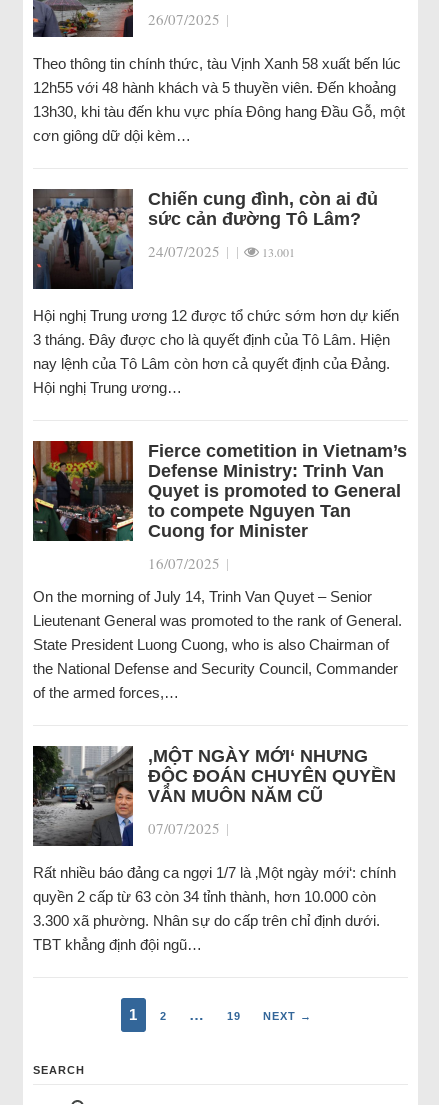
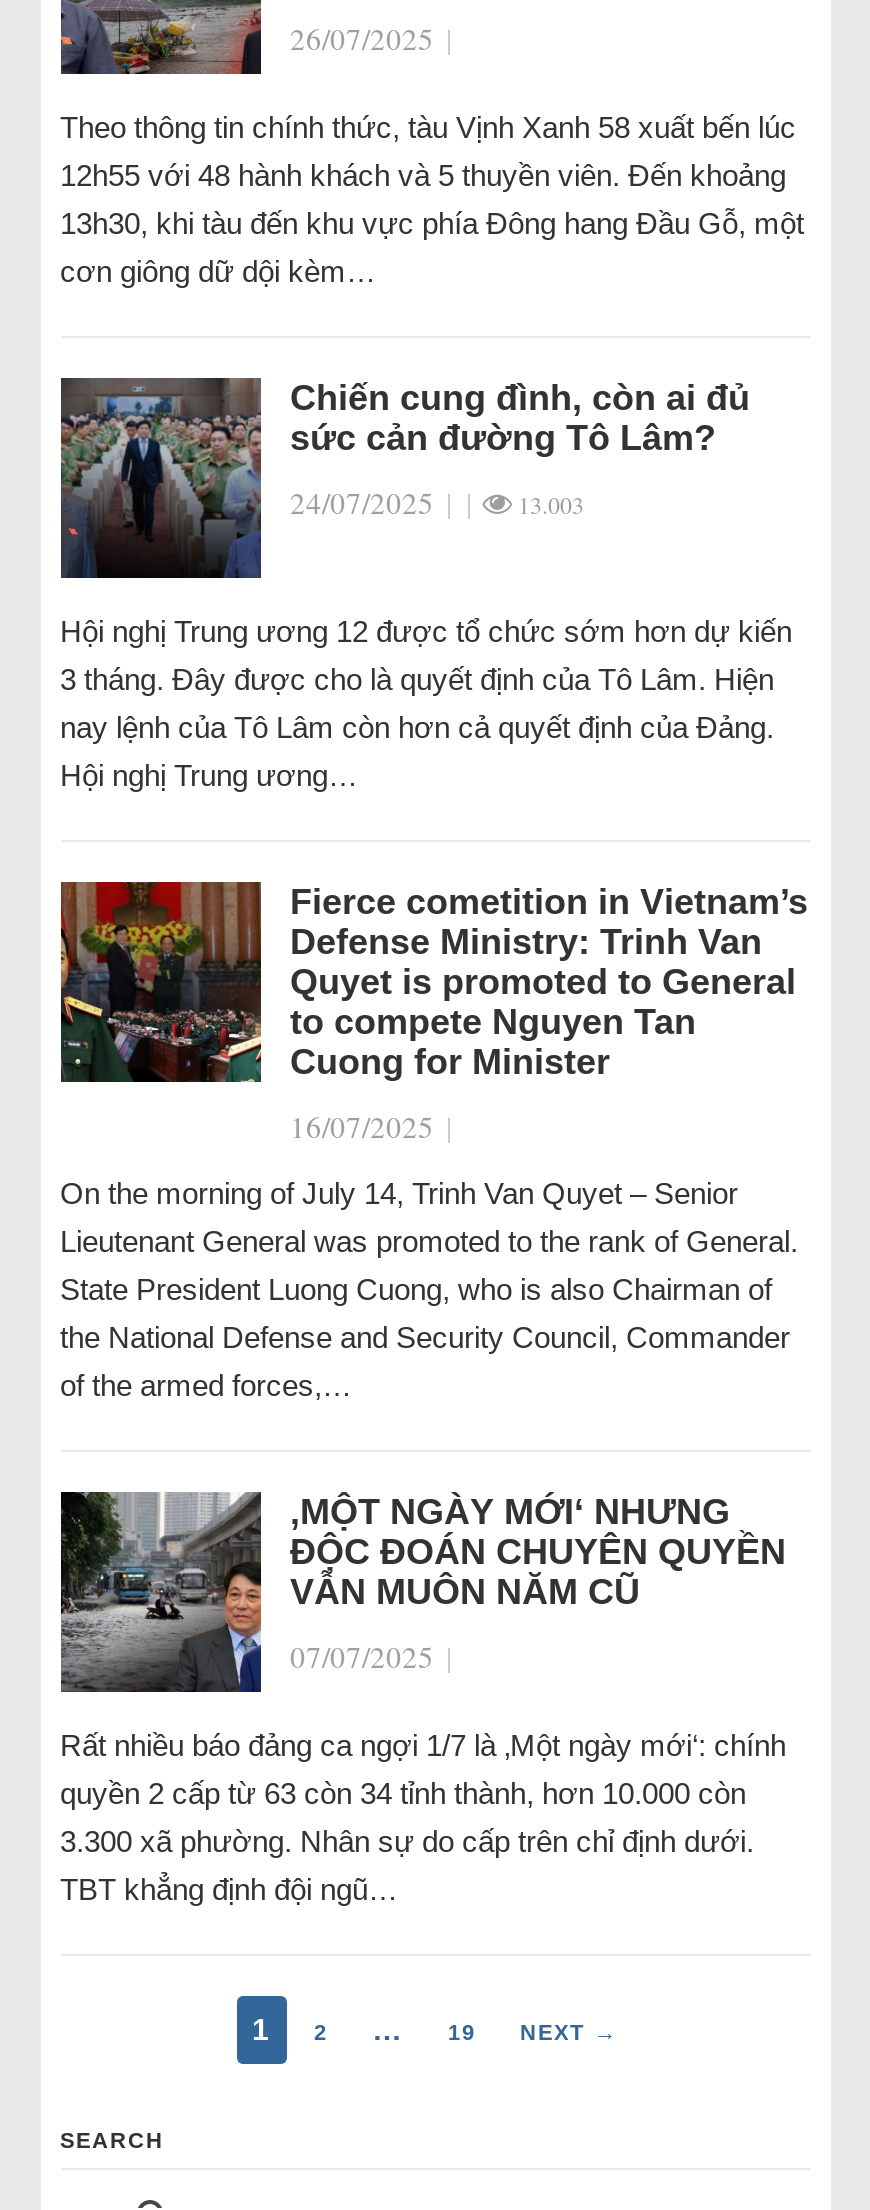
[258,244,294,260] 13.001 -> [512,488,584,520] 13.003

